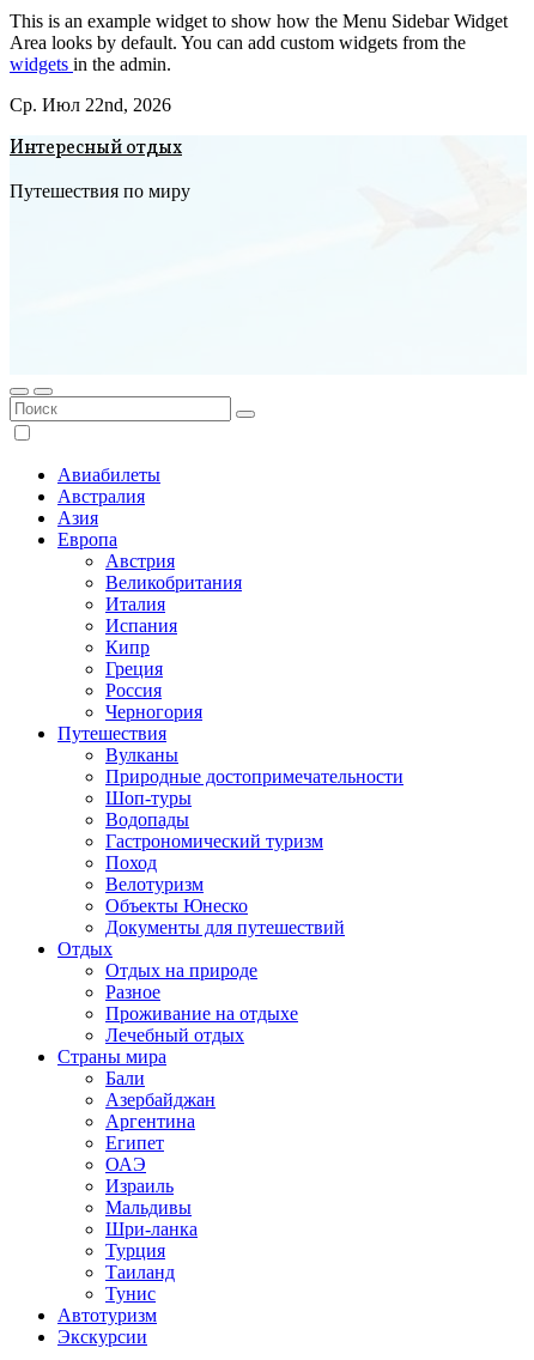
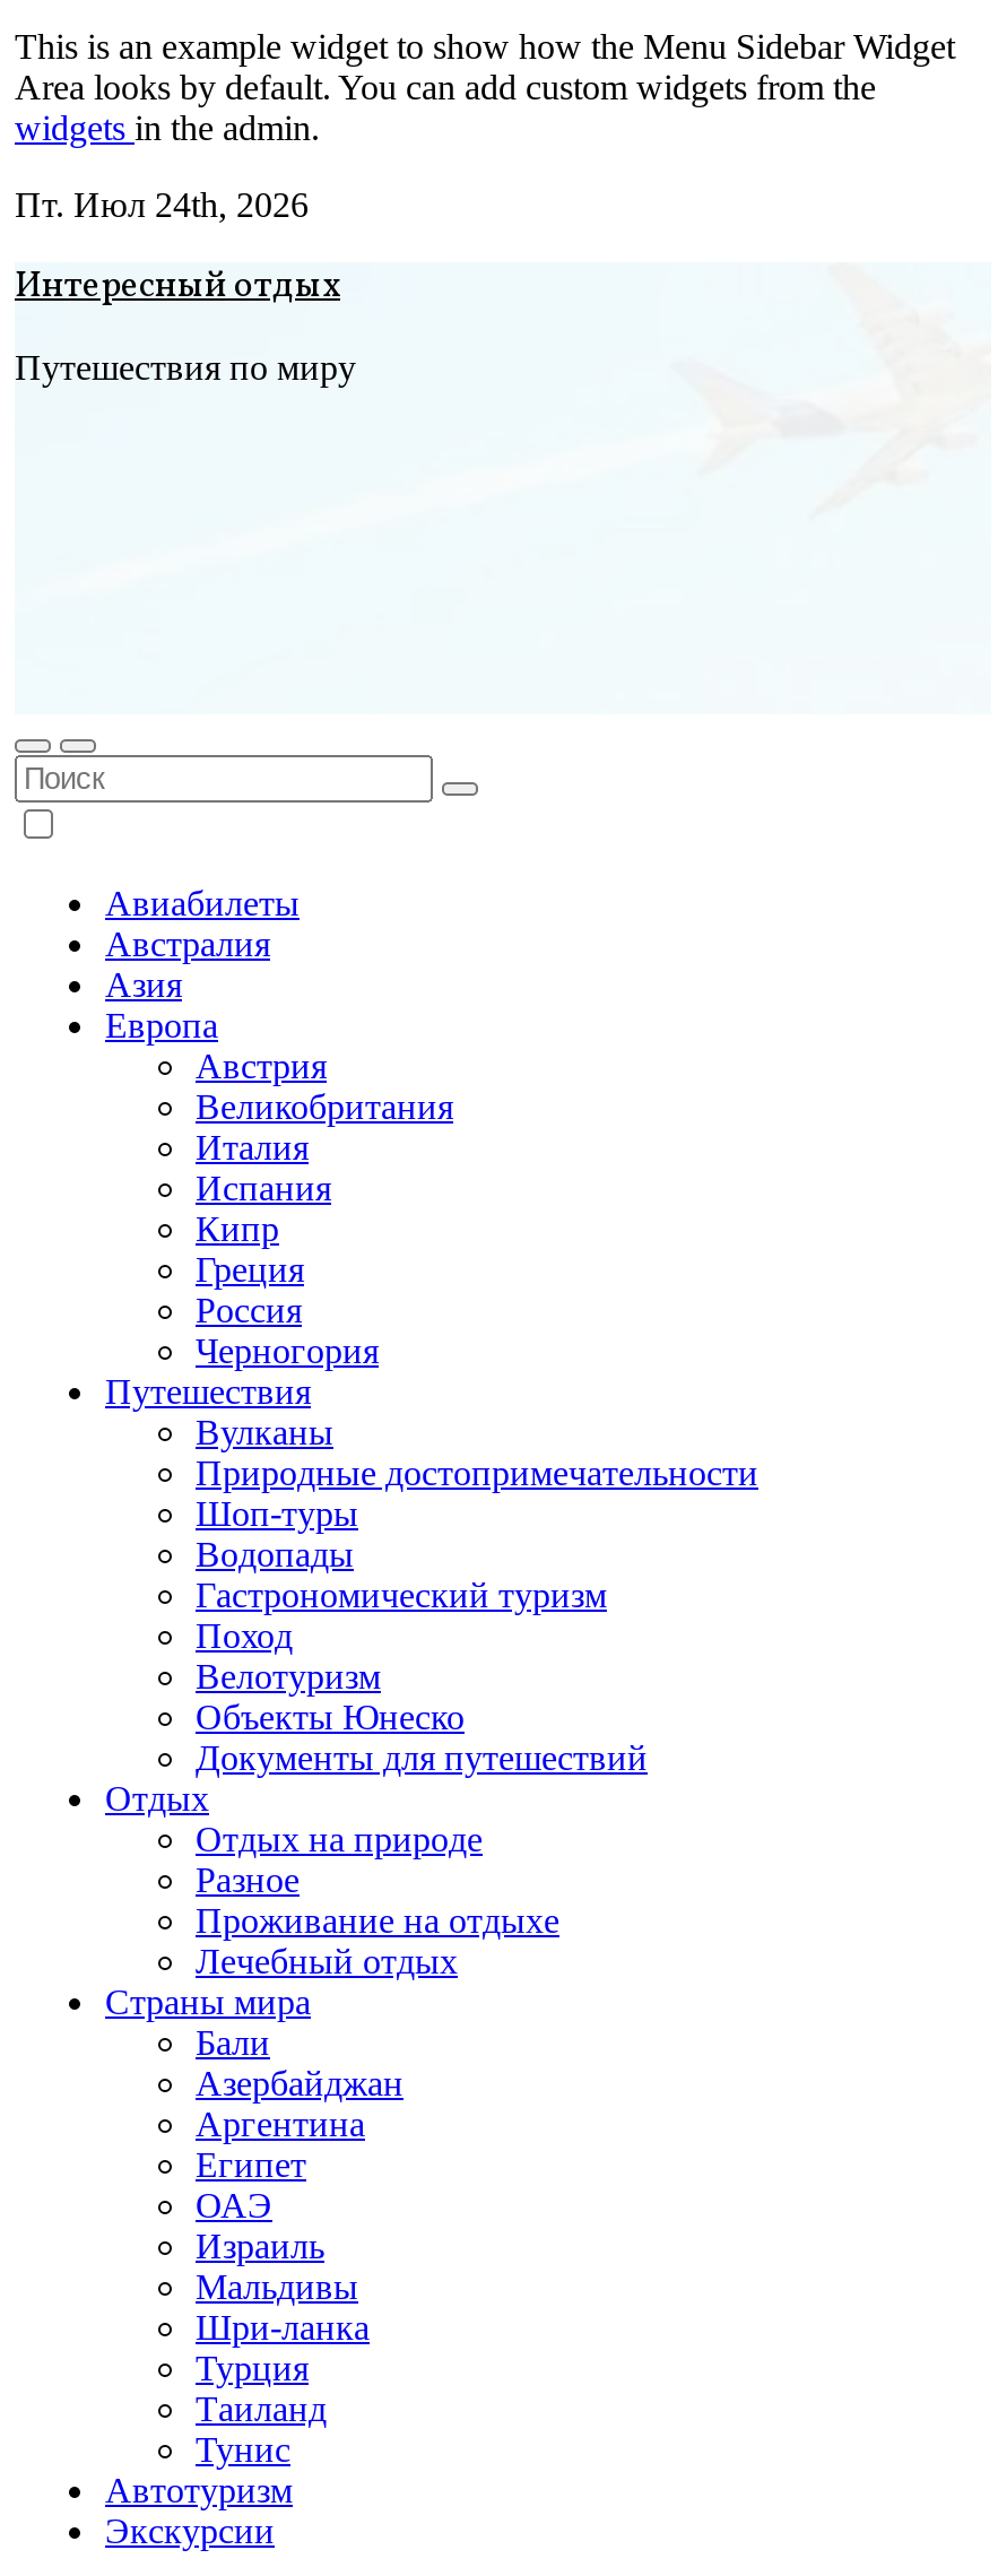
[10,95,171,115] Ср. Июл 22nd, 2026 -> [15,186,309,224] Пт. Июл 24th, 2026

